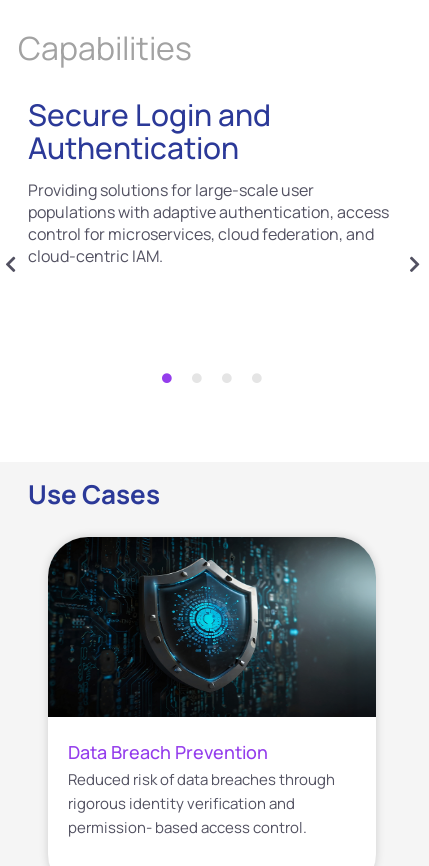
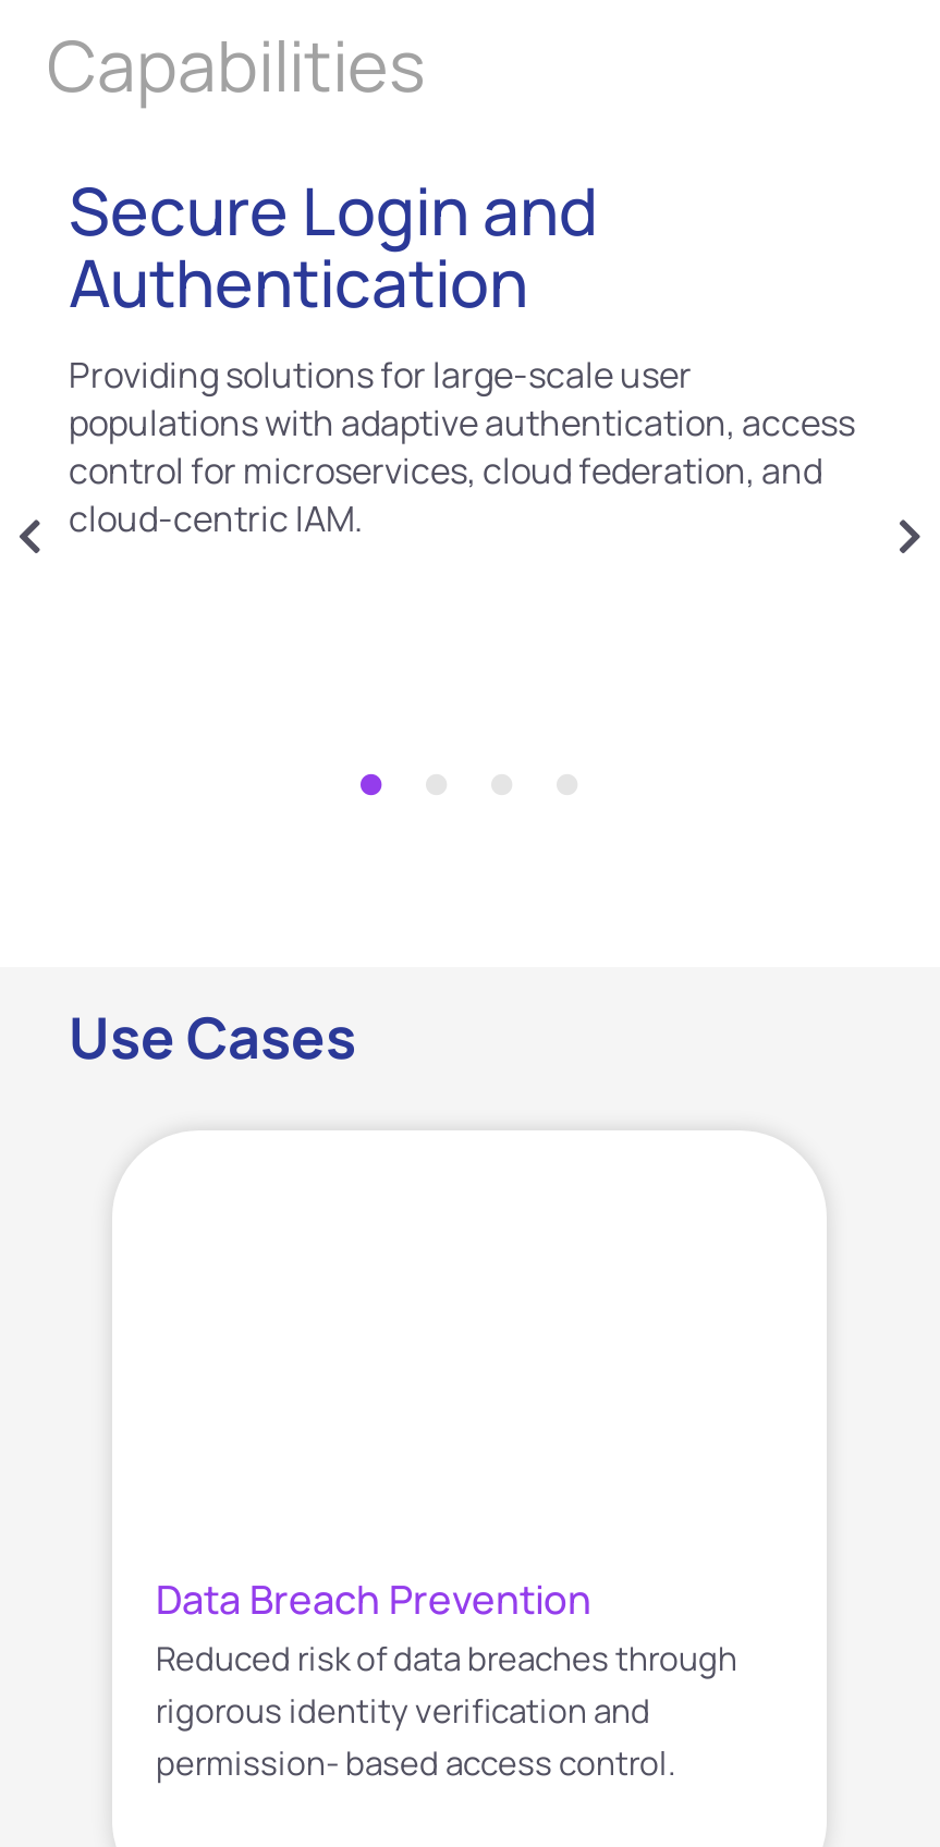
[47,536,377,718] [image] -> none

